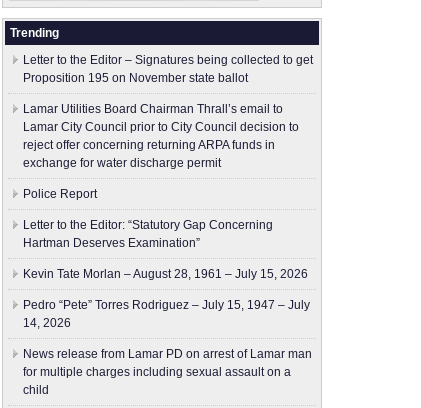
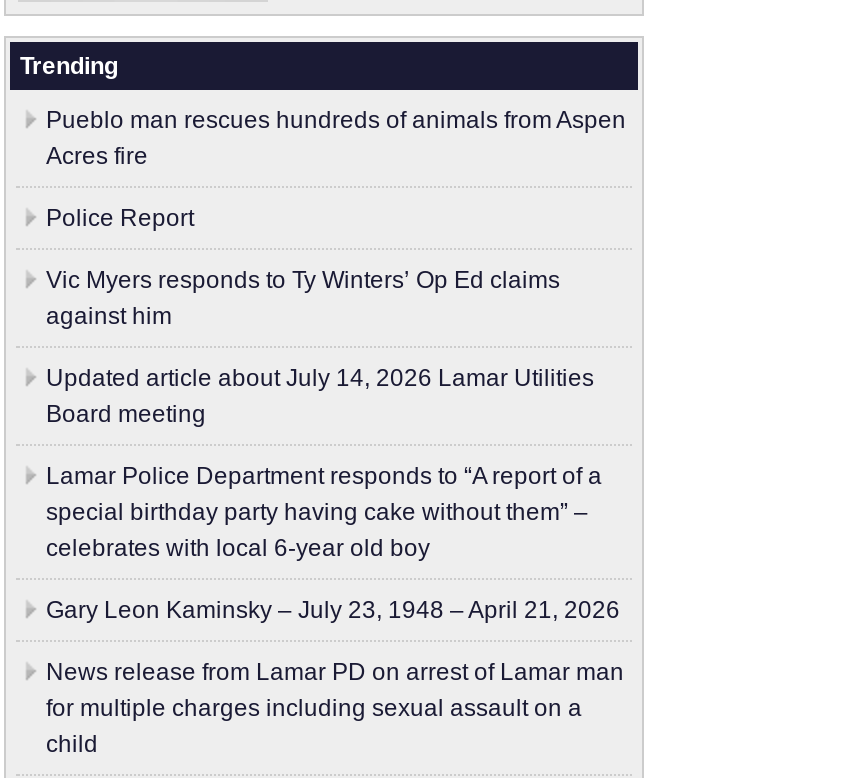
[23,53,313,170] Letter to the Editor – Signatures being collected to get | Proposition 195 on November state ballot | Lamar Utilities Board Chairman Thrall’s email to | Lamar City Council prior to City Council decision to | reject offer concerning returning ARPA funds in | exchange for water discharge permit -> [46,106,626,170] Pueblo man rescues hundreds of animals from Aspen | Acres fire
moved [23,187,97,201] -> [46,204,194,232]: Police Report
[23,218,310,330] Letter to the Editor: “Statutory Gap Concerning | Hartman Deserves Examination” | Kevin Tate Morlan – August 28, 1961 – July 15, 2026 | Pedro “Pete” Torres Rodriguez – July 15, 1947 – July | 14, 2026 -> [46,266,620,624] Vic Myers responds to Ty Winters’ Op Ed claims | against him | Updated article about July 14, 2026 Lamar Utilities | Board meeting | Lamar Police Department responds to “A report of a | special birthday party having cake without them” – | celebrates with local 6-year old boy | Gary Leon Kaminsky – July 23, 1948 – April 21, 2026

